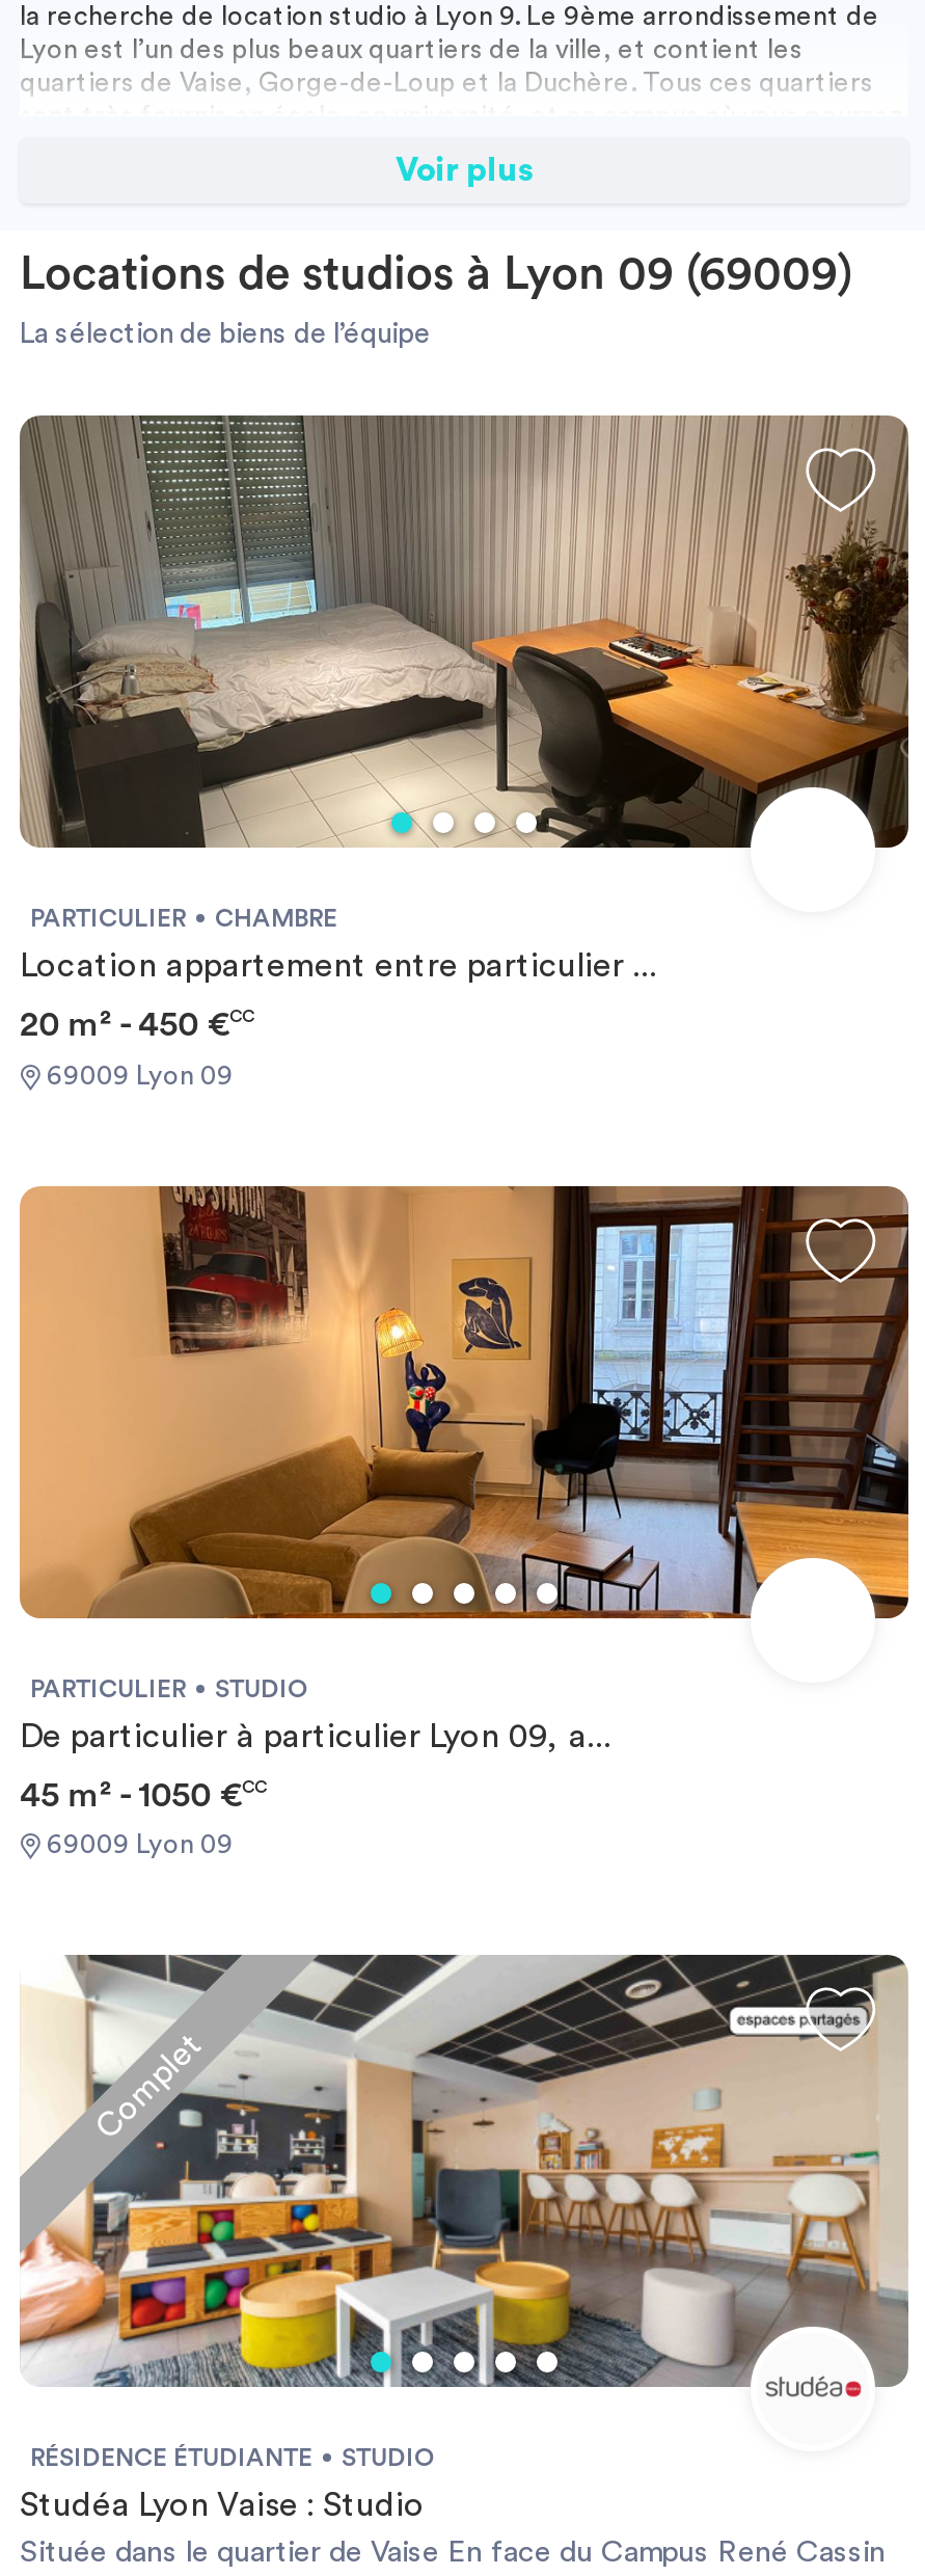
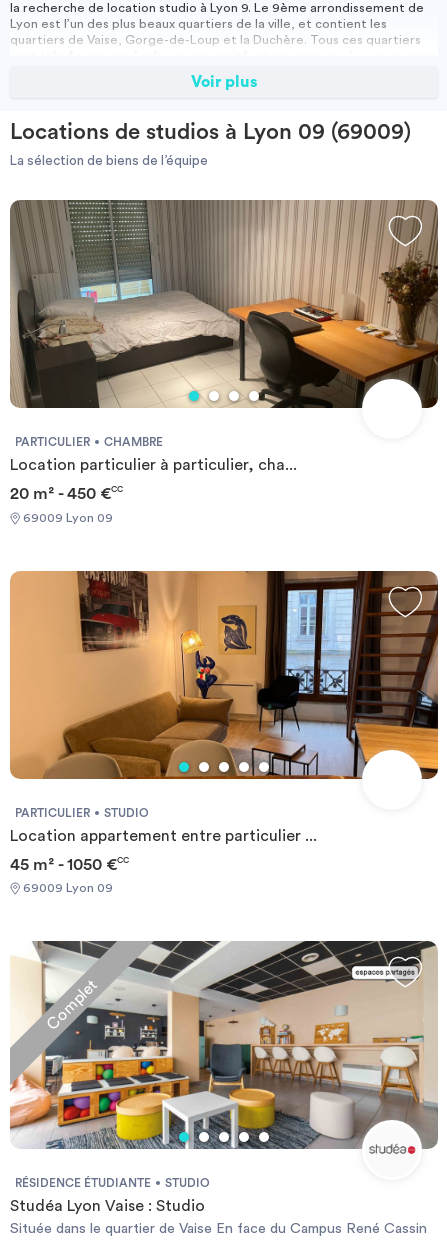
none -> [10,457,297,473] Location particulier à particulier, cha...
moved [20,949,657,983] -> [10,828,317,844]: Location appartement entre particulier ...
[20,1719,611,1753] De particulier à particulier Lyon 09, a... -> none

